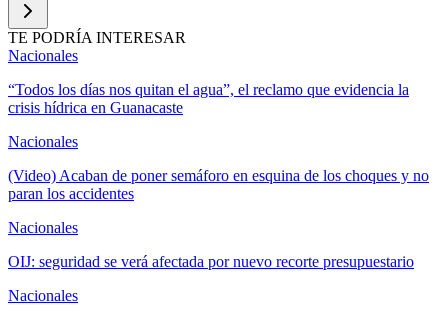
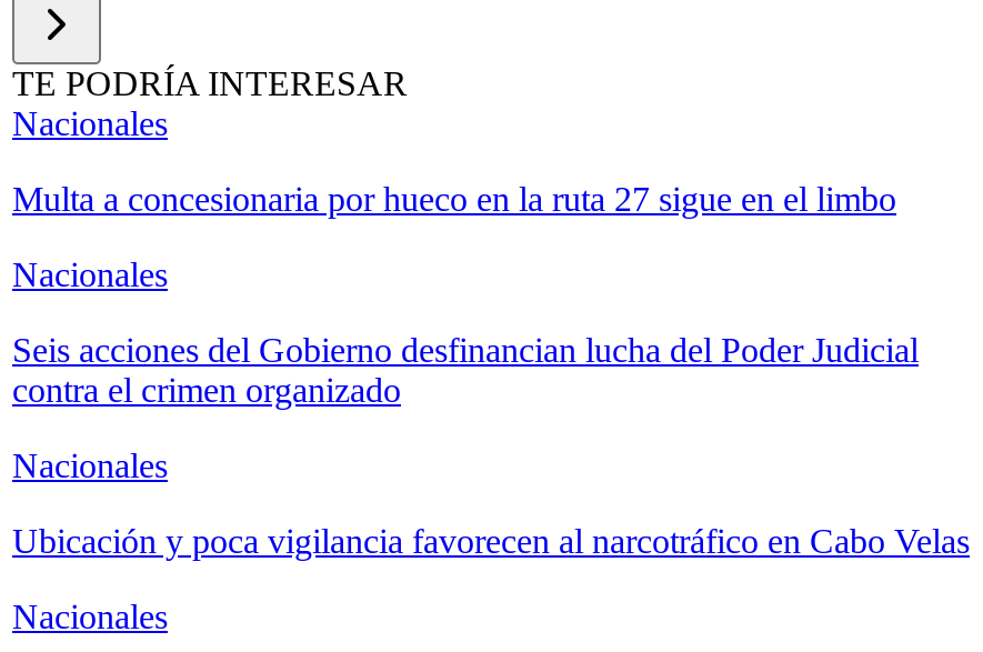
[8,81,409,116] “Todos los días nos quitan el agua”, el reclamo que evidencia la | crisis hídrica en Guanacaste -> [12,180,896,218] Multa a concesionaria por hueco en la ruta 27 sigue en el limbo
[8,167,429,202] (Video) Acaban de poner semáforo en esquina de los choques y no | paran los accidentes -> [12,331,919,409] Seis acciones del Gobierno desfinancian lucha del Poder Judicial | contra el crimen organizado
[8,253,414,270] OIJ: seguridad se verá afectada por nuevo recorte presupuestario -> [12,522,970,560] Ubicación y poca vigilancia favorecen al narcotráfico en Cabo Velas

